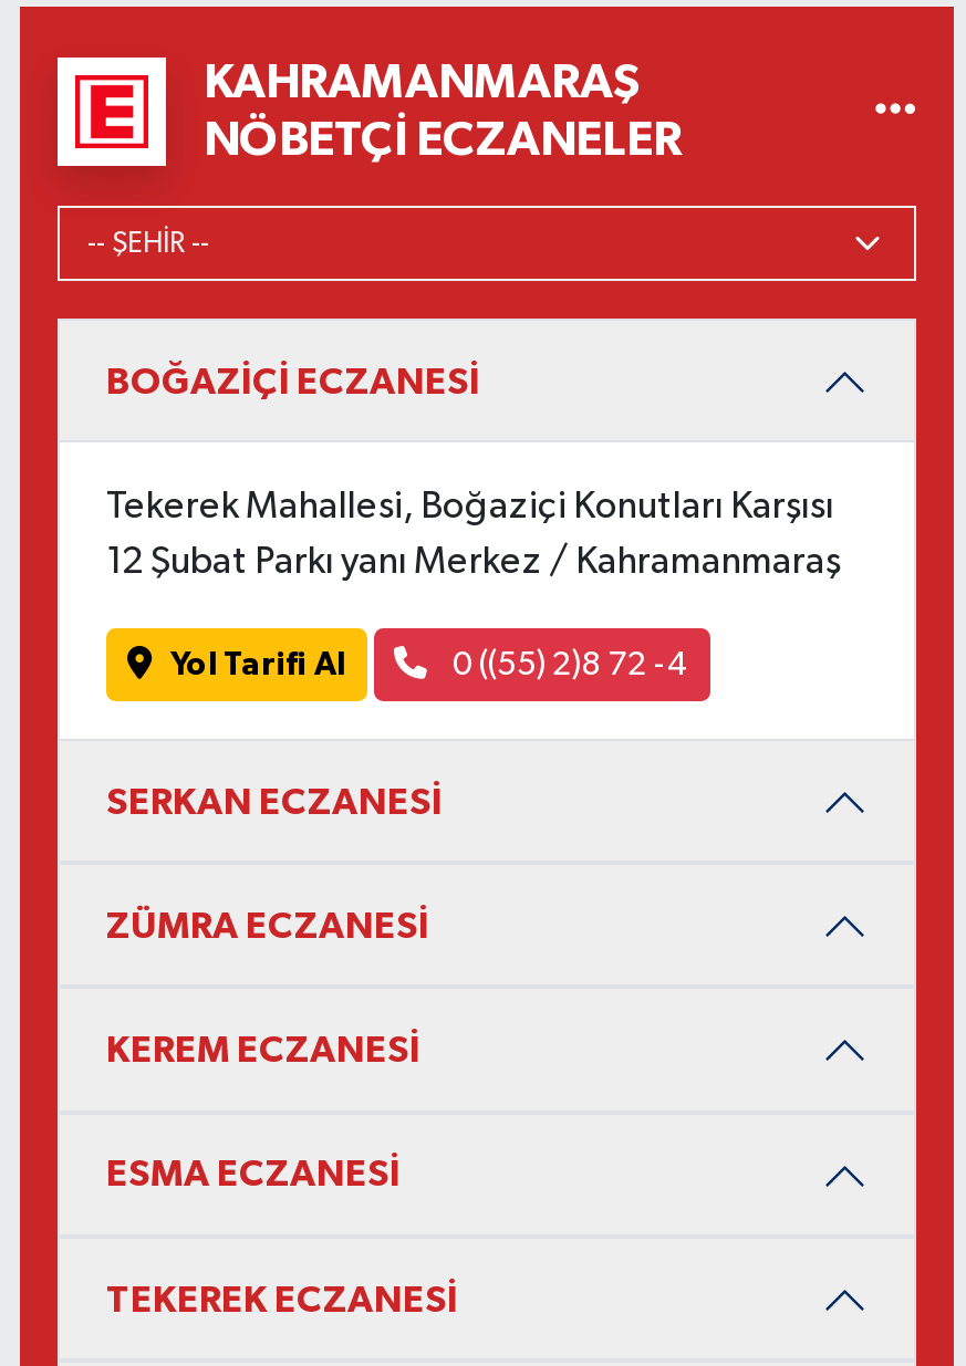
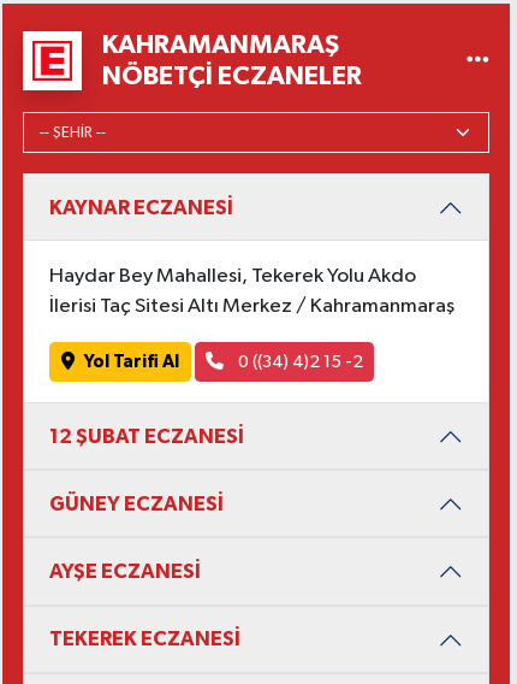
[106,362,480,400] BOĞAZİÇİ ECZANESİ -> [49,197,233,218] KAYNAR ECZANESİ
[106,490,834,527] Tekerek Mahallesi, Boğaziçi Konutları Karşısı -> [49,267,416,287] Haydar Bey Mahallesi, Tekerek Yolu Akdo
[106,545,841,583] 12 Şubat Parkı yanı Merkez / Kahramanmaraş -> [49,297,454,317] İlerisi Taç Sitesi Altı Merkez / Kahramanmaraş
[446,647,689,681] 0 ((55) 2)8 72 -4 -> [234,352,363,371] 0 ((34) 4)2 15 -2
[106,782,443,1193] SERKAN ECZANESİ | ZÜMRA ECZANESİ | KEREM ECZANESİ | ESMA ECZANESİ -> [49,426,244,582] 12 ŞUBAT ECZANESİ | GÜNEY ECZANESİ | AYŞE ECZANESİ

